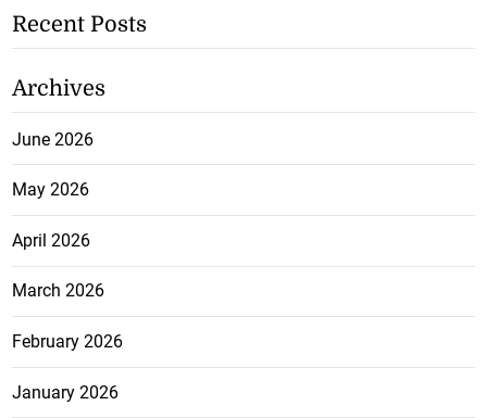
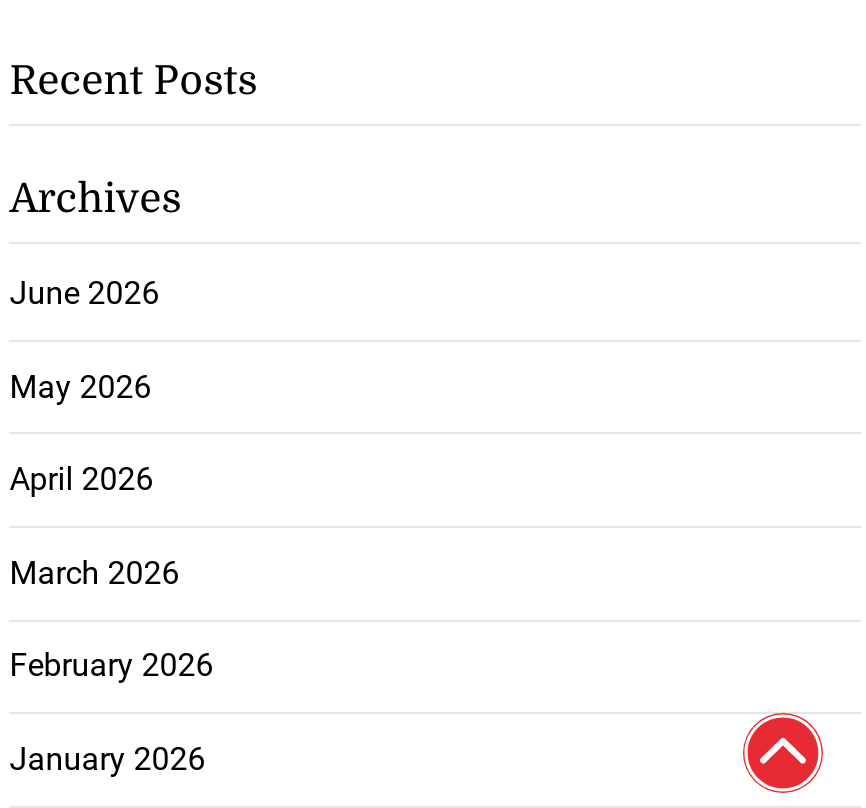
none -> [741,710,825,796] [image]

